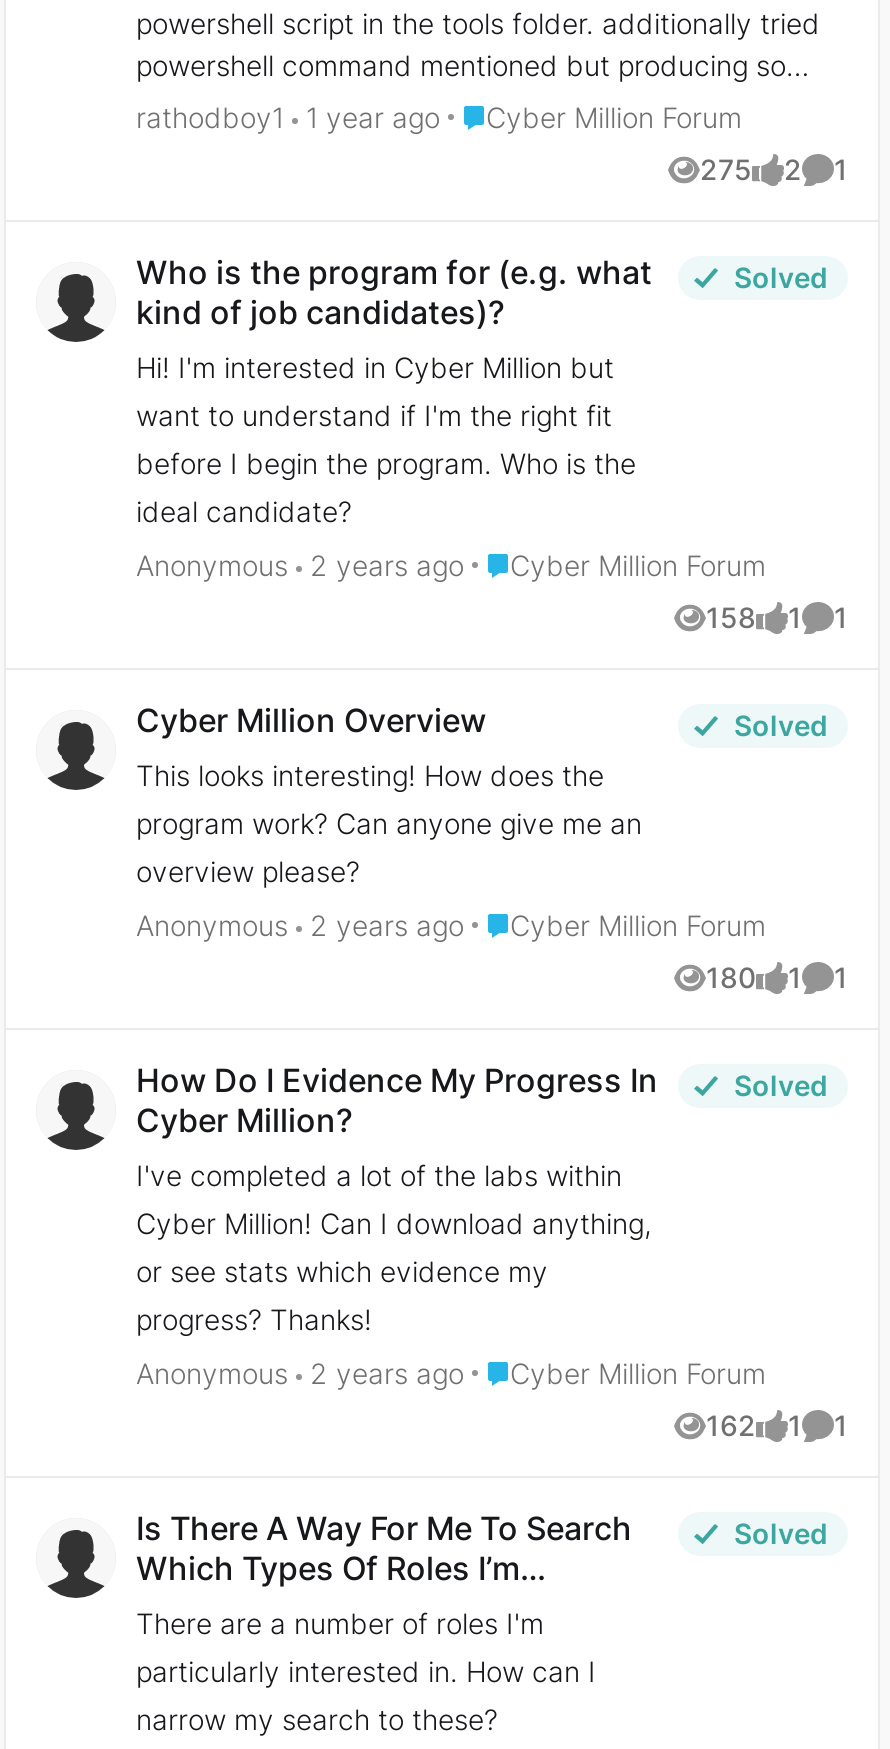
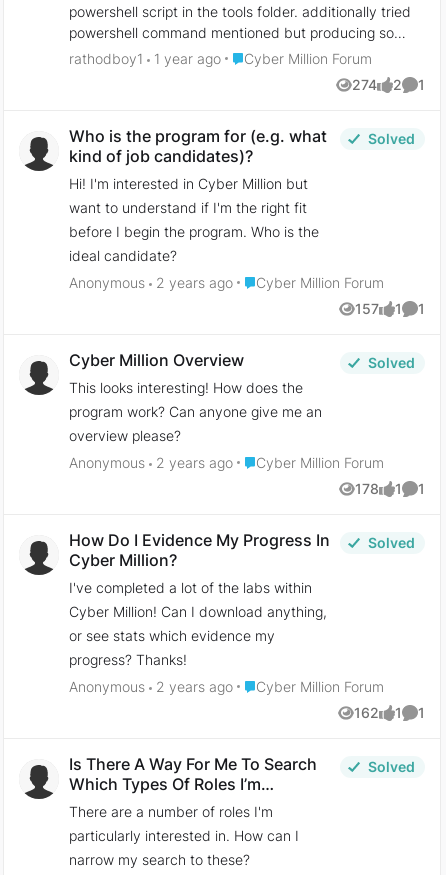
[700,152,848,186] 275 2 1 -> [352,76,425,93] 274 2 1
[706,600,848,634] 158 1 1 -> [355,300,425,317] 157 1 1
[706,960,848,994] 180 1 1 -> [355,480,425,497] 178 1 1

